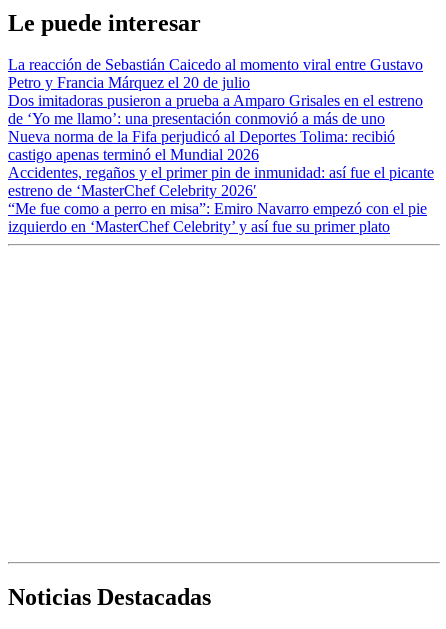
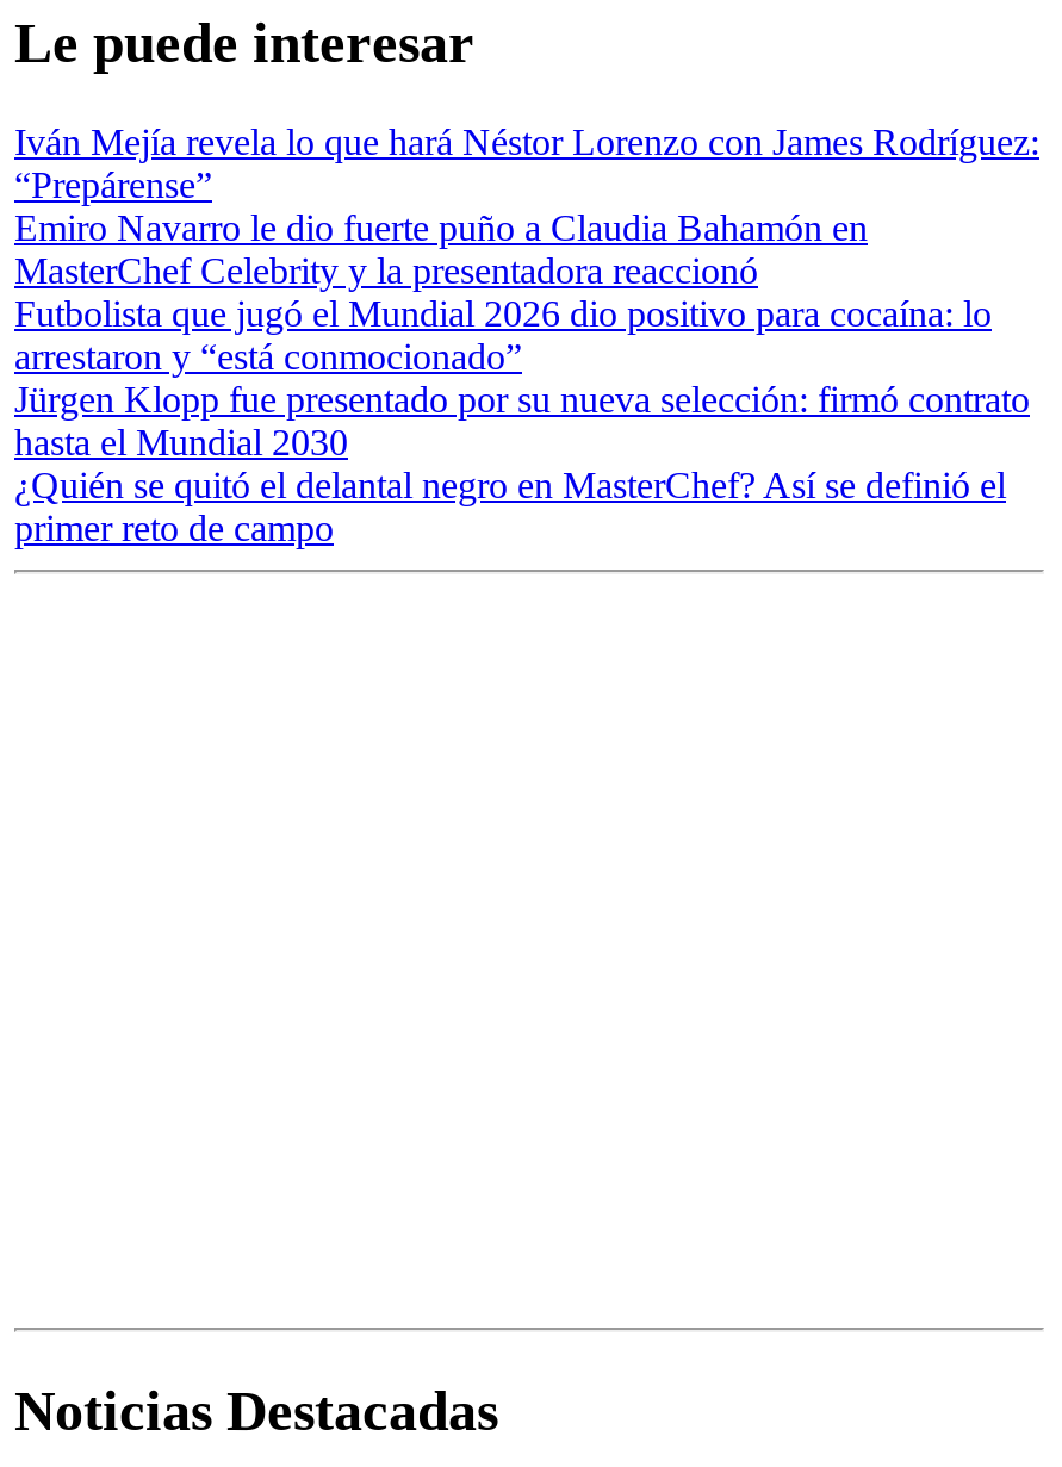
[8,56,434,235] La reacción de Sebastián Caicedo al momento viral entre Gustavo | Petro y Francia Márquez el 20 de julio | Dos imitadoras pusieron a prueba a Amparo Grisales en el estreno | de ‘Yo me llamo’: una presentación conmovió a más de uno | Nueva norma de la Fifa perjudicó al Deportes Tolima: recibió | castigo apenas terminó el Mundial 2026 | Accidentes, regaños y el primer pin de inmunidad: así fue el picante | estreno de ‘MasterChef Celebrity 2026′ | “Me fue como a perro en misa”: Emiro Navarro empezó con el pie | izquierdo en ‘MasterChef Celebrity’ y así fue su primer plato -> [14,123,1039,549] Iván Mejía revela lo que hará Néstor Lorenzo con James Rodríguez: | “Prepárense” | Emiro Navarro le dio fuerte puño a Claudia Bahamón en | MasterChef Celebrity y la presentadora reaccionó | Futbolista que jugó el Mundial 2026 dio positivo para cocaína: lo | arrestaron y “está conmocionado” | Jürgen Klopp fue presentado por su nueva selección: firmó contrato | hasta el Mundial 2030 | ¿Quién se quitó el delantal negro en MasterChef? Así se definió el | primer reto de campo

